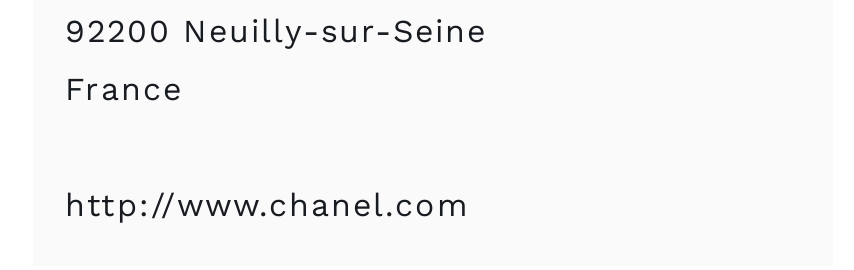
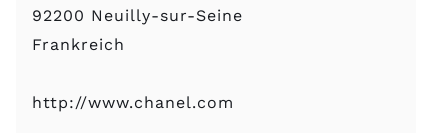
[65,69,183,107] France -> [32,34,125,53] Frankreich

